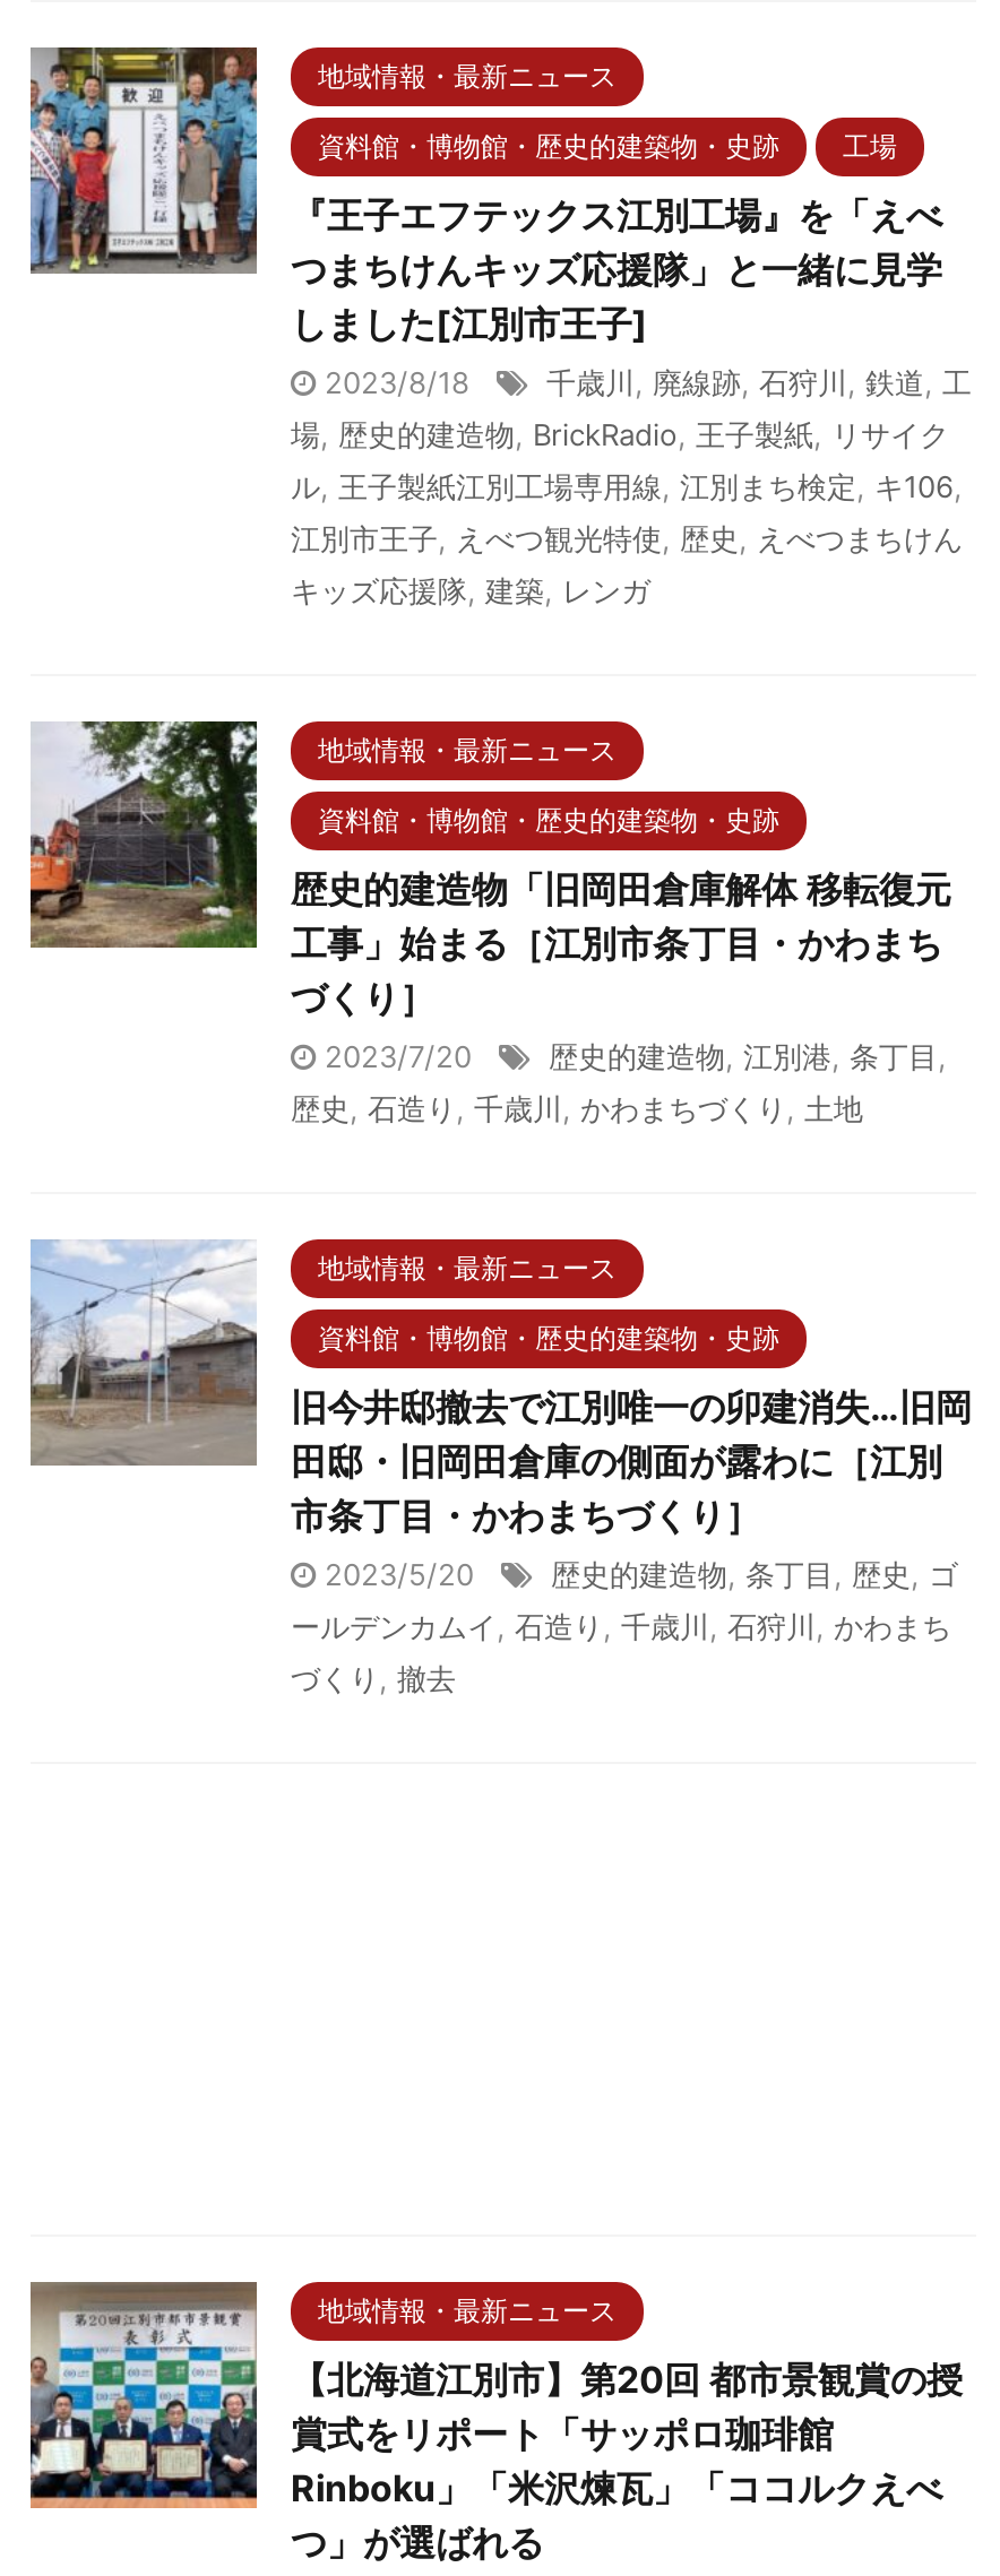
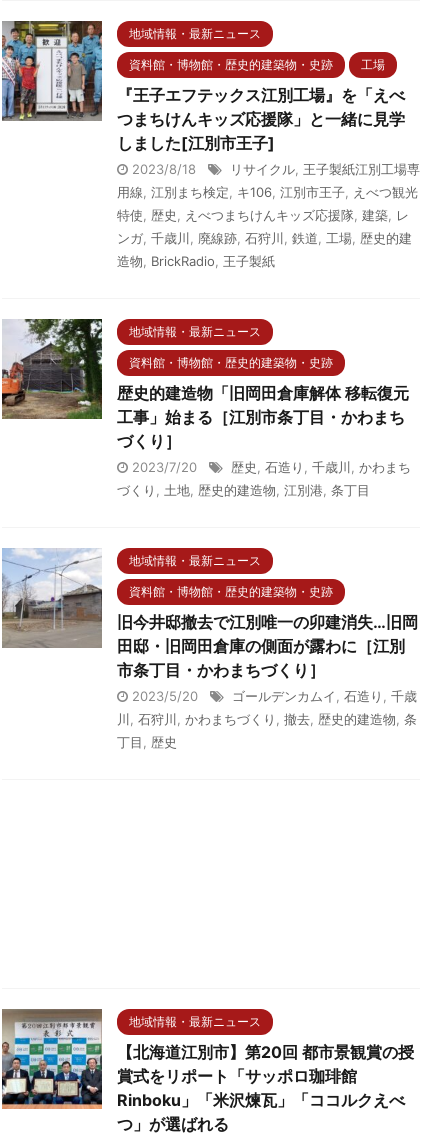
[291,365,972,609] 千歳川,廃線跡,石狩川,鉄道,工 | 場,歴史的建造物, BrickRadio,王子製紙,リサイク | ル,王子製紙江別工場専用線,江別まち検定,キ106, | 江別市王子,えべつ観光特使,歴史,えべつまちけん | キッズ応援隊,建築,レンガ -> [117,161,420,269] リサイクル,王子製紙江別工場専 | 用線,江別まち検定,キ106,江別市王子,えべつ観光 | 特使,歴史,えべつまちけんキッズ応援隊,建築,レ | ンガ,千歳川,廃線跡,石狩川,鉄道,工場,歴史的建 | 造物, BrickRadio,王子製紙
[291,1039,947,1127] 歴史的建造物,江別港,条丁目, | 歴史,石造り,千歳川,かわまちづくり,土地 -> [117,459,411,498] 歴史,石造り,千歳川,かわまち | づくり,土地,歴史的建造物,江別港,条丁目
[291,1557,958,1697] 歴史的建造物,条丁目,歴史,ゴ | ールデンカムイ,石造り,千歳川,石狩川,かわまち | づくり,撤去 -> [117,688,417,750] ゴールデンカムイ,石造り,千歳 | 川,石狩川,かわまちづくり,撤去,歴史的建造物,条 | 丁目,歴史

